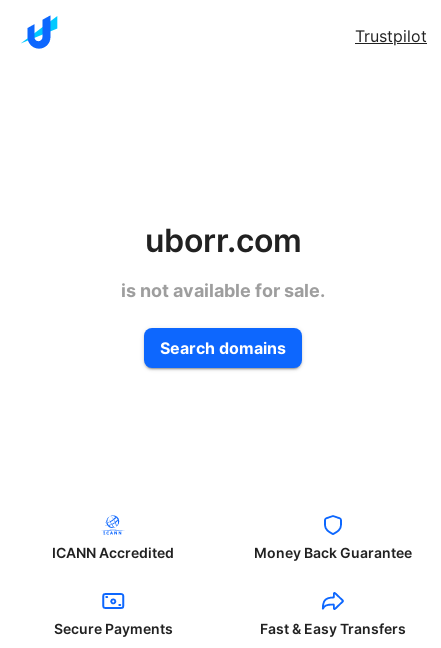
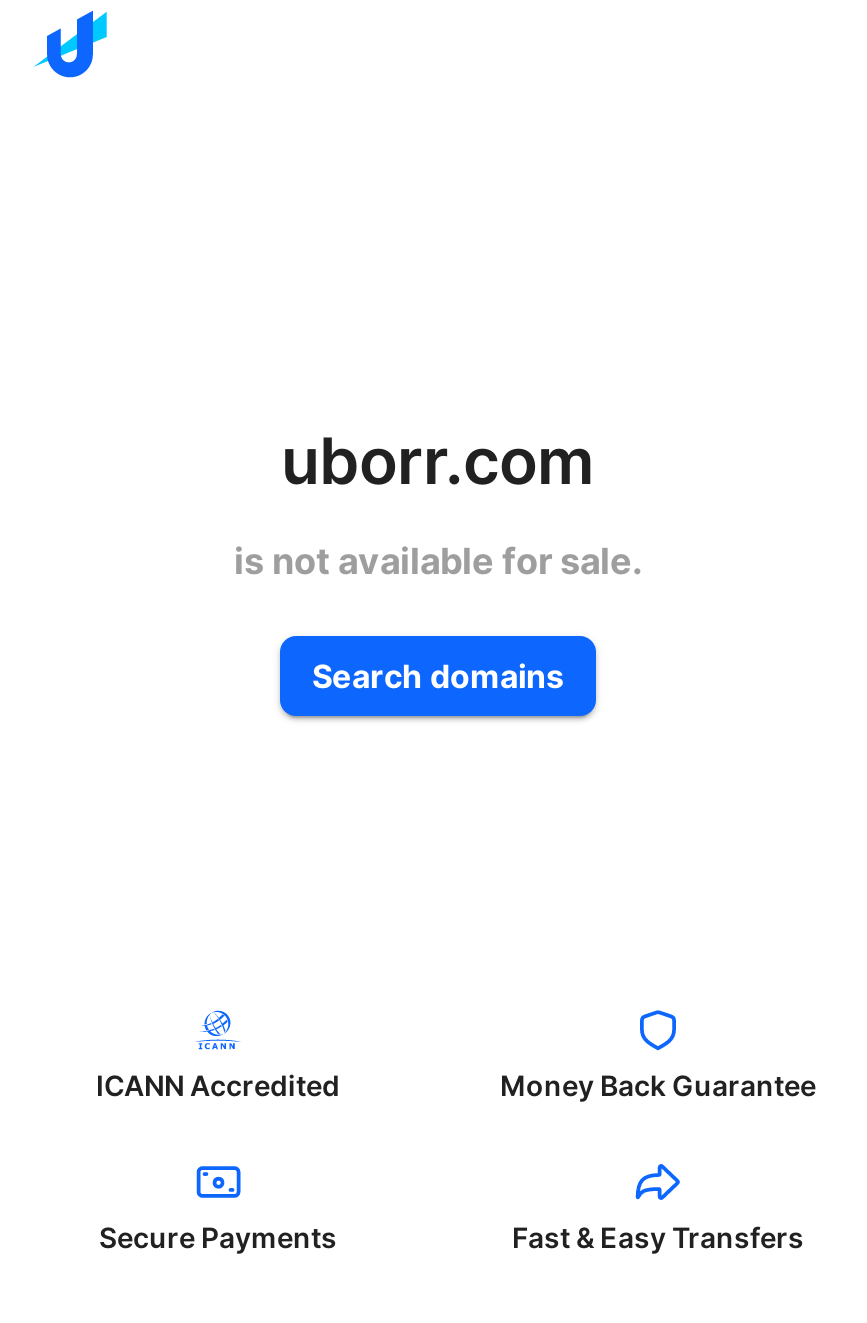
[355,26,427,46] Trustpilot -> none

